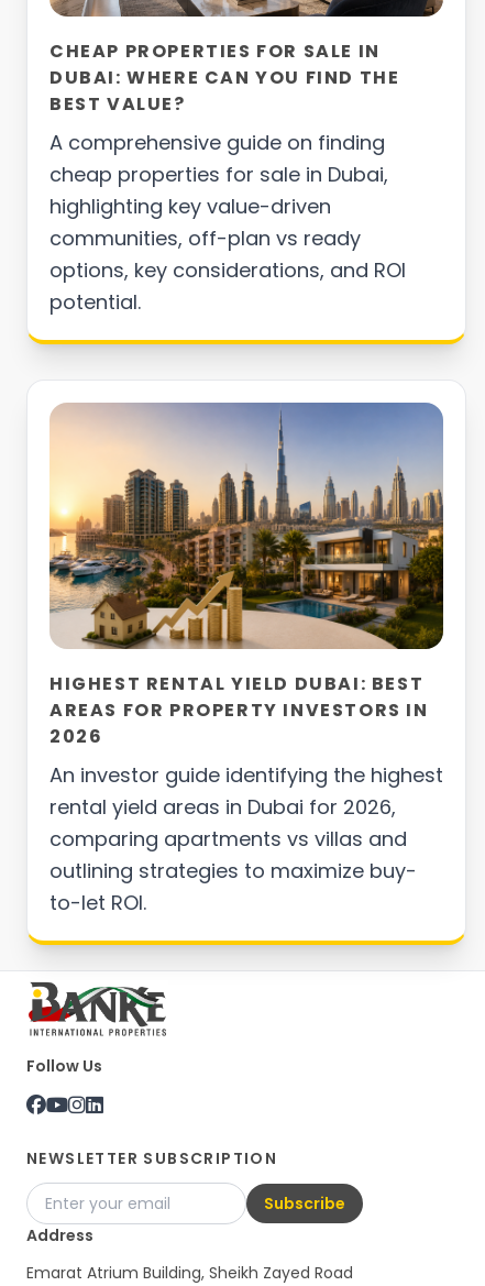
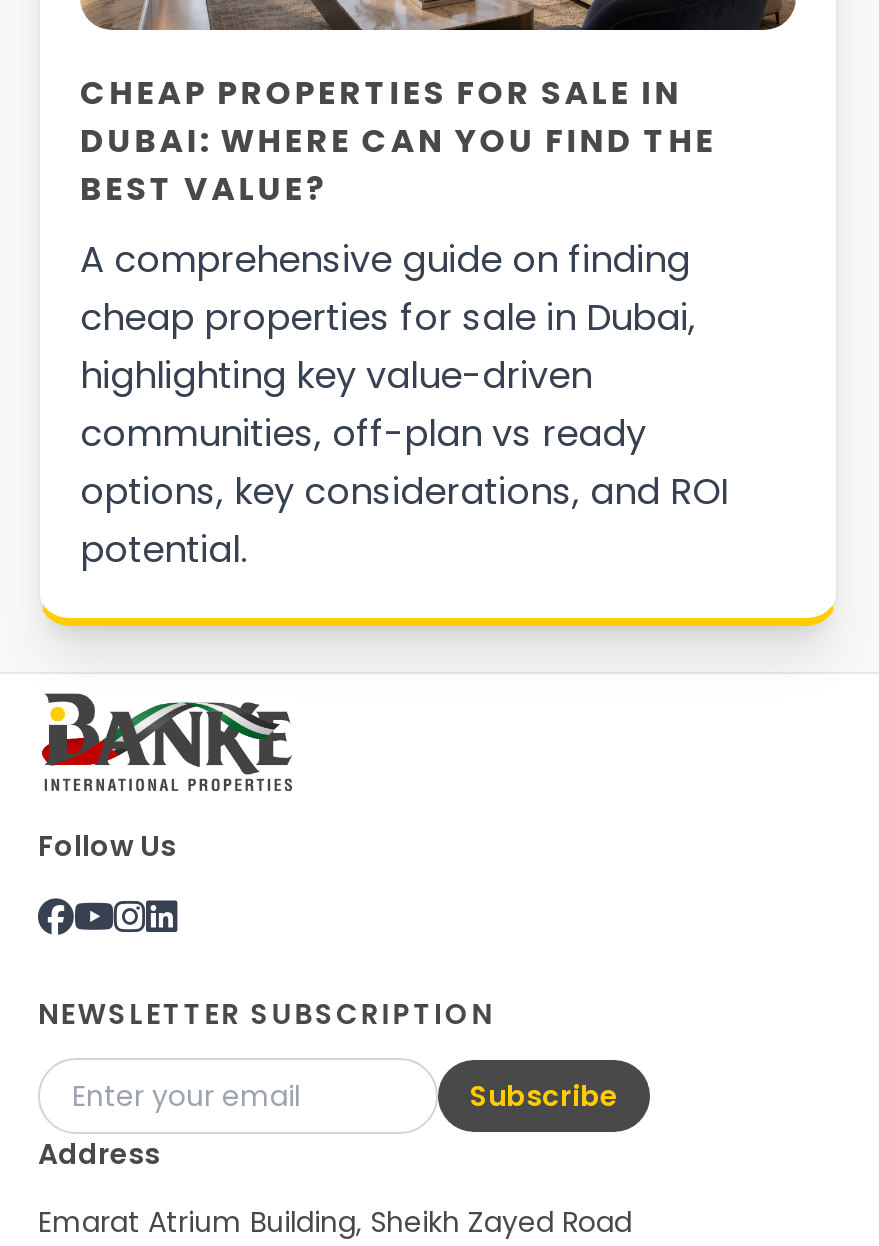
[48,383,444,916] [image] | HIGHEST RENTAL YIELD DUBAI: BEST | AREAS FOR PROPERTY INVESTORS IN | 2026 | An investor guide identifying the highest | rental yield areas in Dubai for 2026, | comparing apartments vs villas and | outlining strategies to maximize buy- | to-let ROI. -> none

